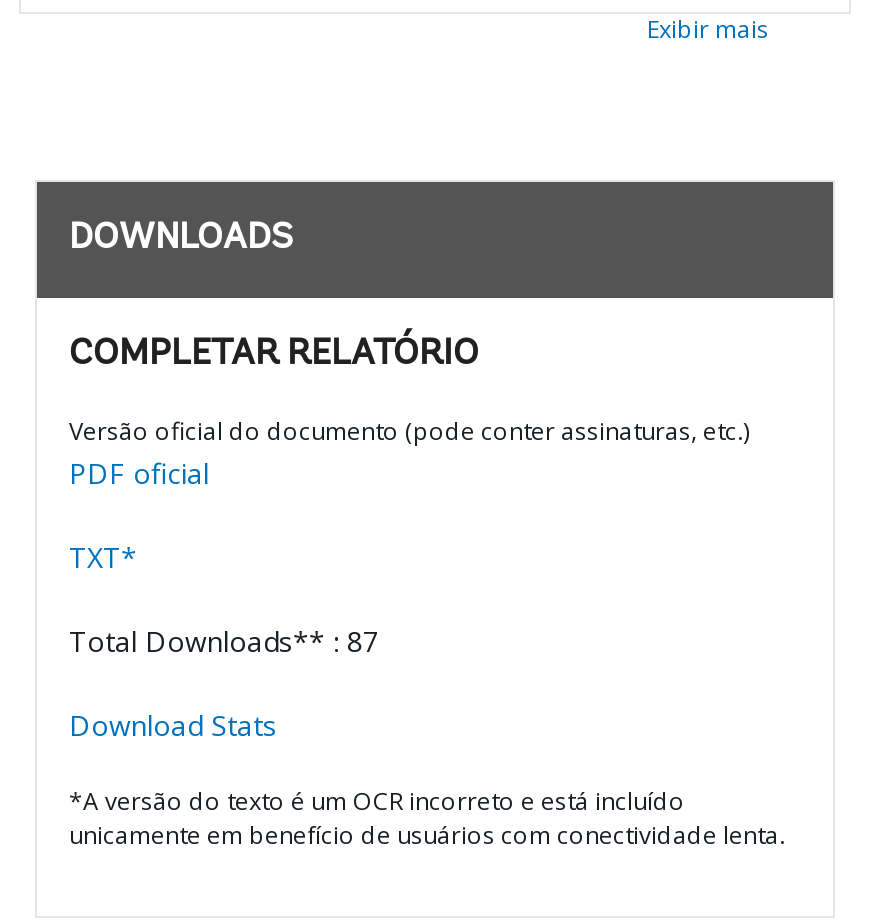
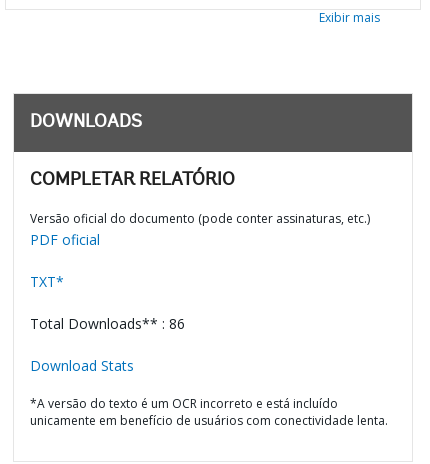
[69,622,379,660] Total Downloads** : 87 -> [30,314,185,333] Total Downloads** : 86

